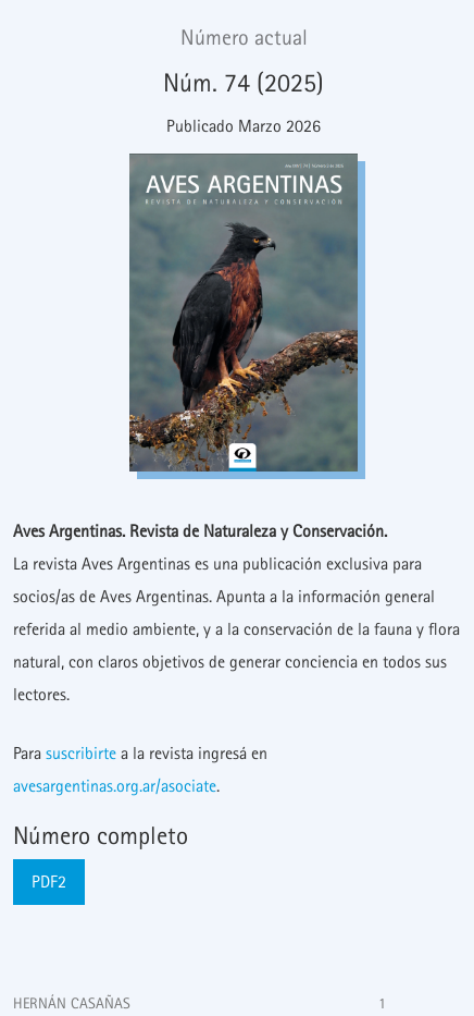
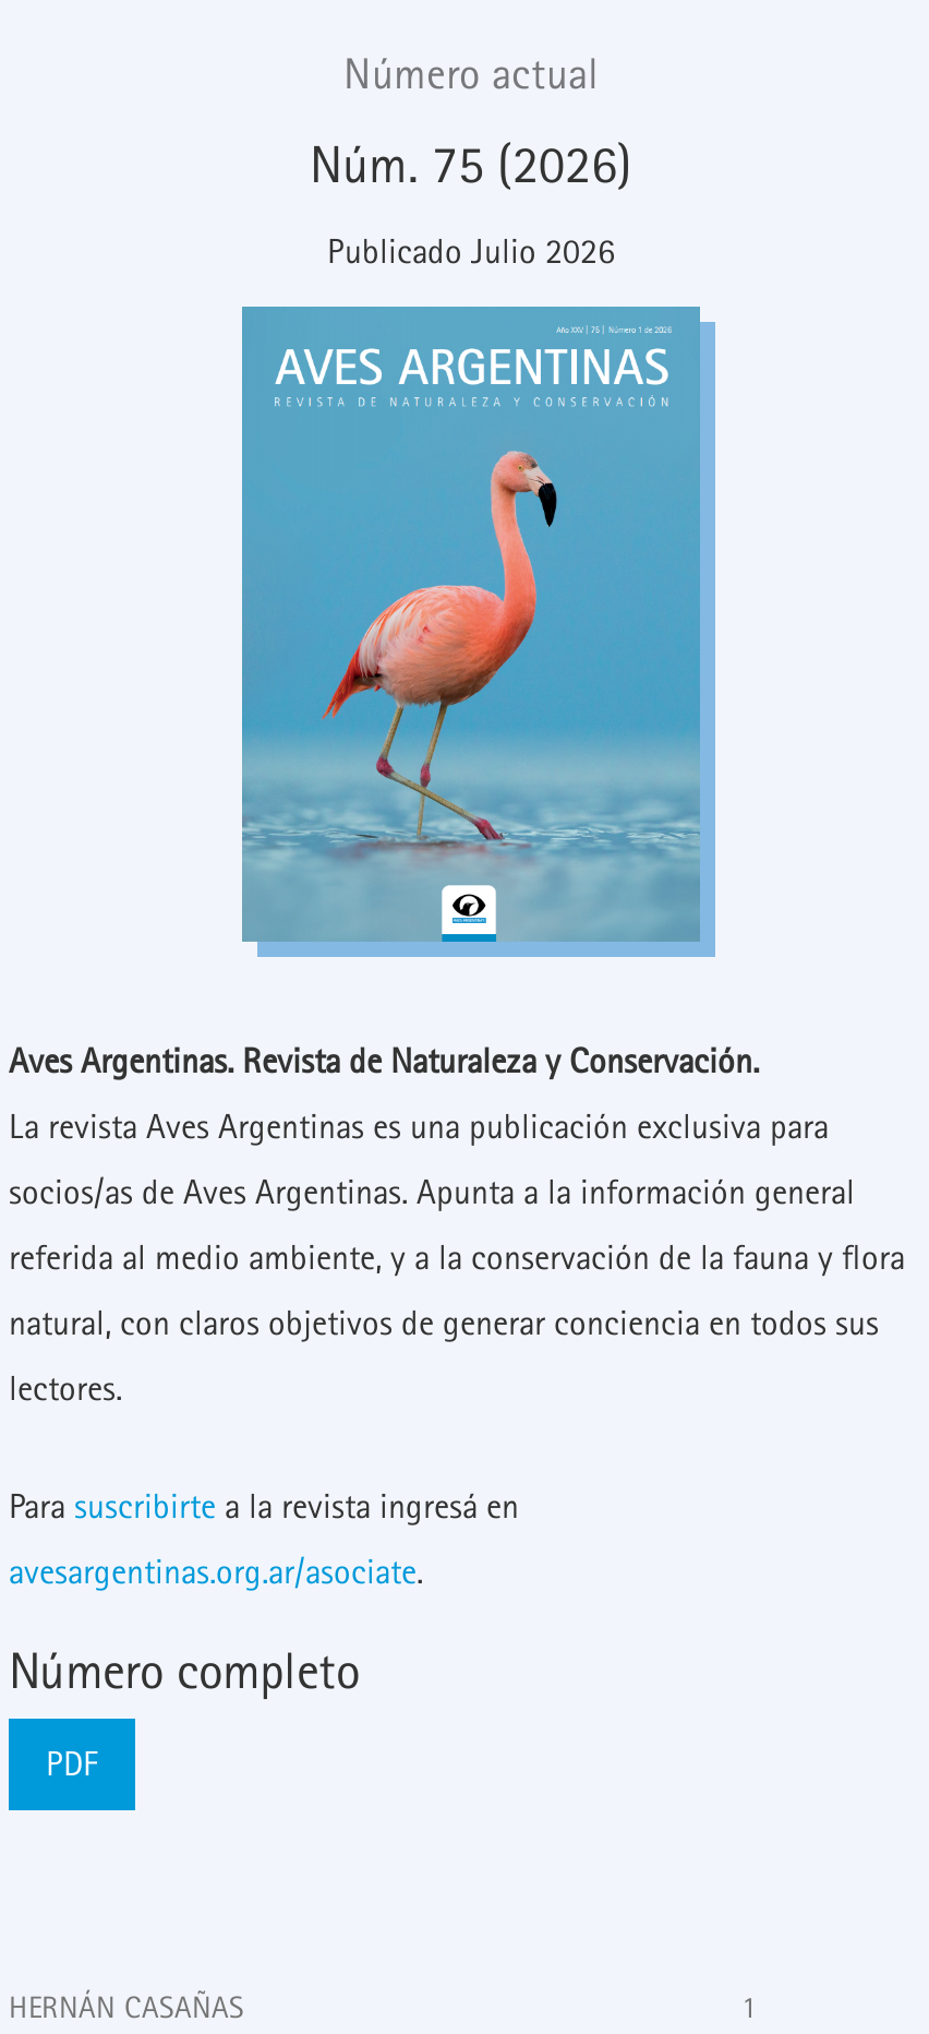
[163,68,324,98] Núm. 74 (2025) -> [310,135,632,196] Núm. 75 (2026)
[166,116,321,136] Publicado Marzo 2026 -> [327,231,615,272] Publicado Julio 2026
[128,154,359,473] [image] -> [240,304,700,944] [image]
[32,871,66,892] PDF2 -> [46,1744,98,1785] PDF

